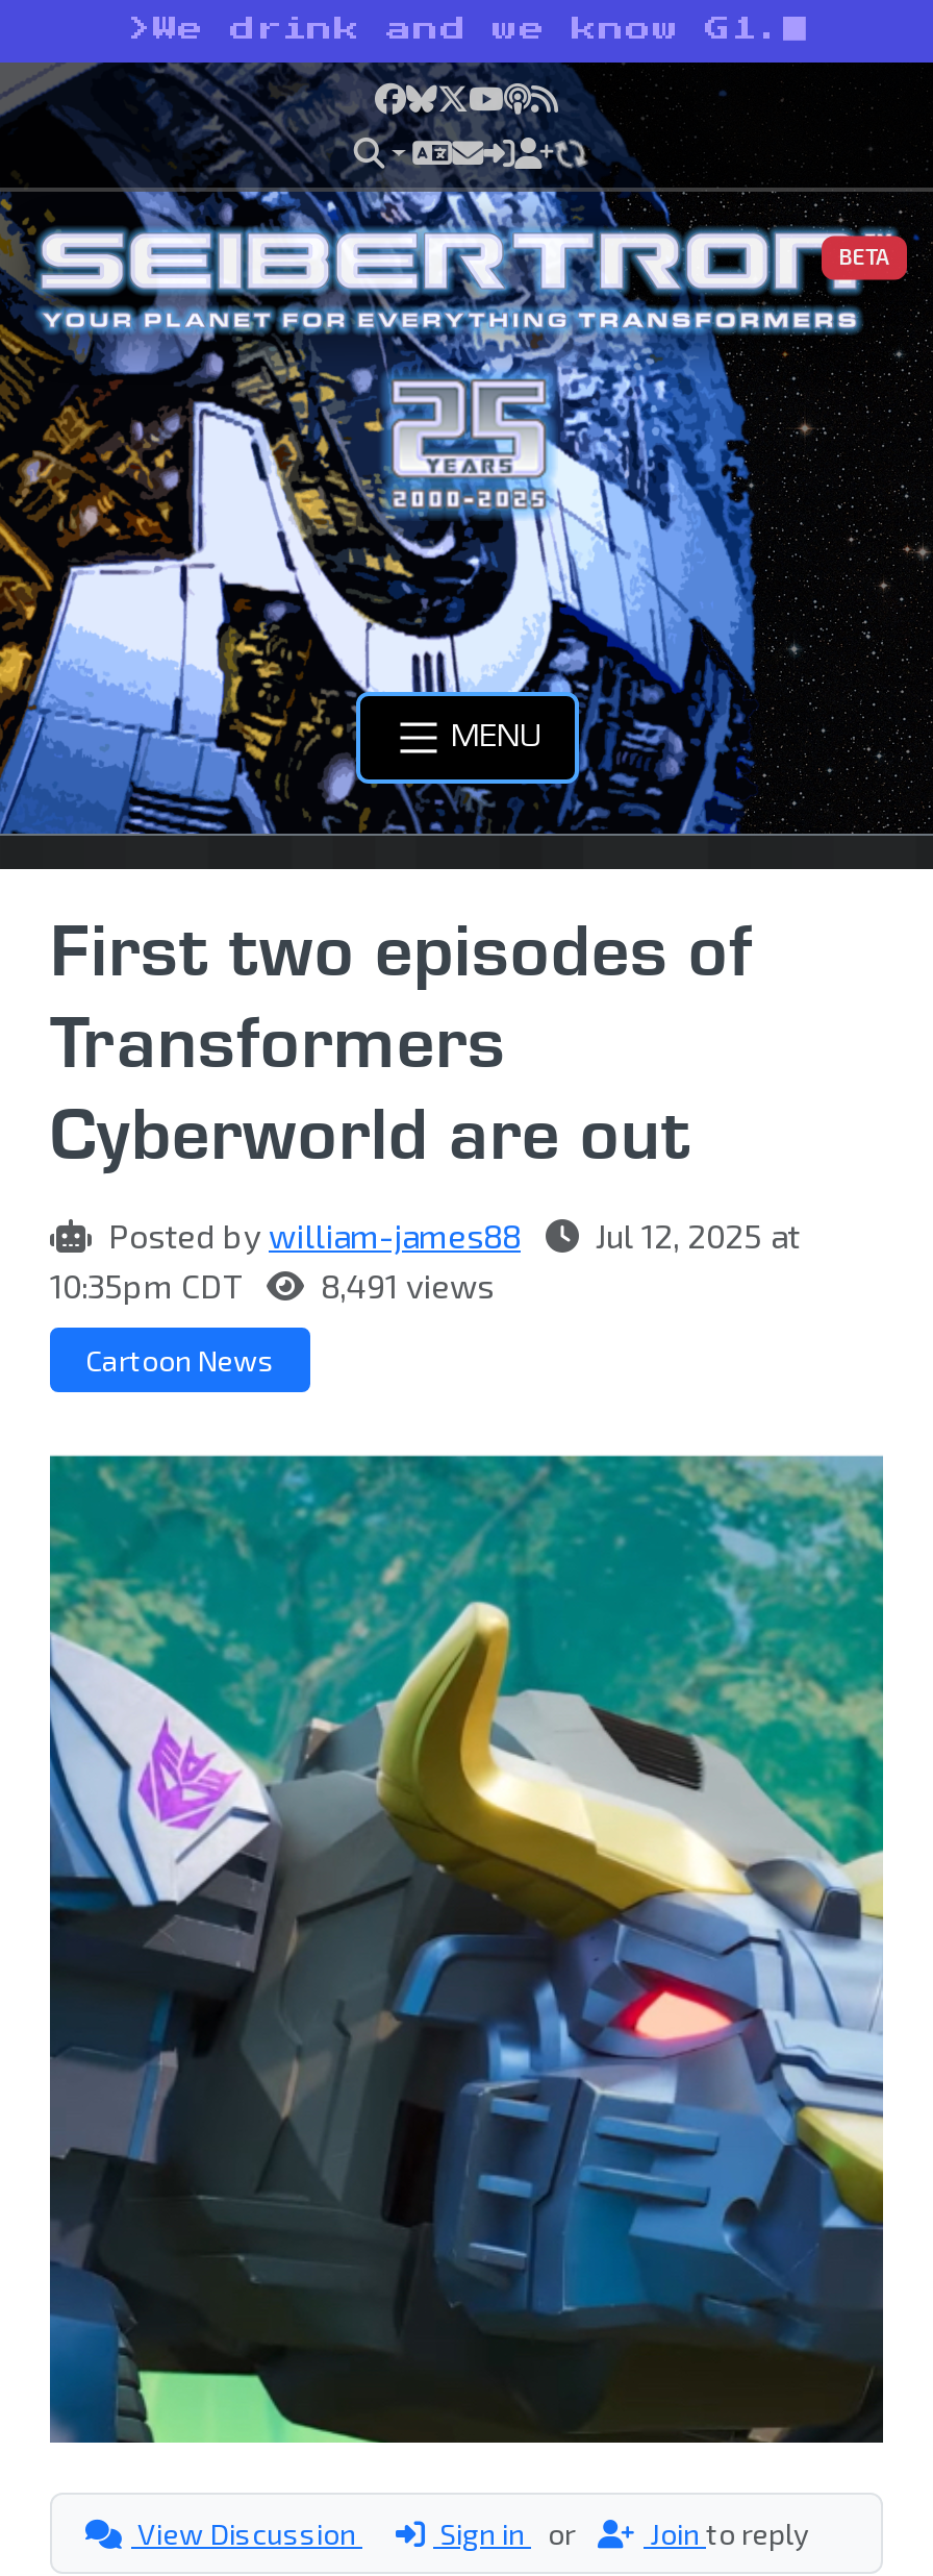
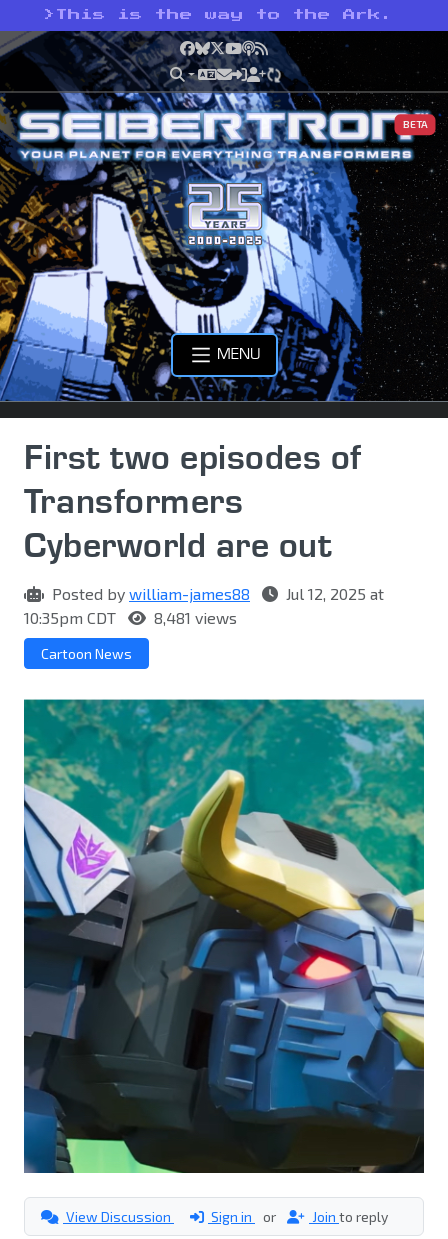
[128,17,782,42] > We drink and we know G1. -> [44,9,393,21] > This is the way to the Ark.
[50,1265,494,1305] 10:35pm CDT 8,491 views -> [24,608,237,627] 10:35pm CDT 8,481 views

